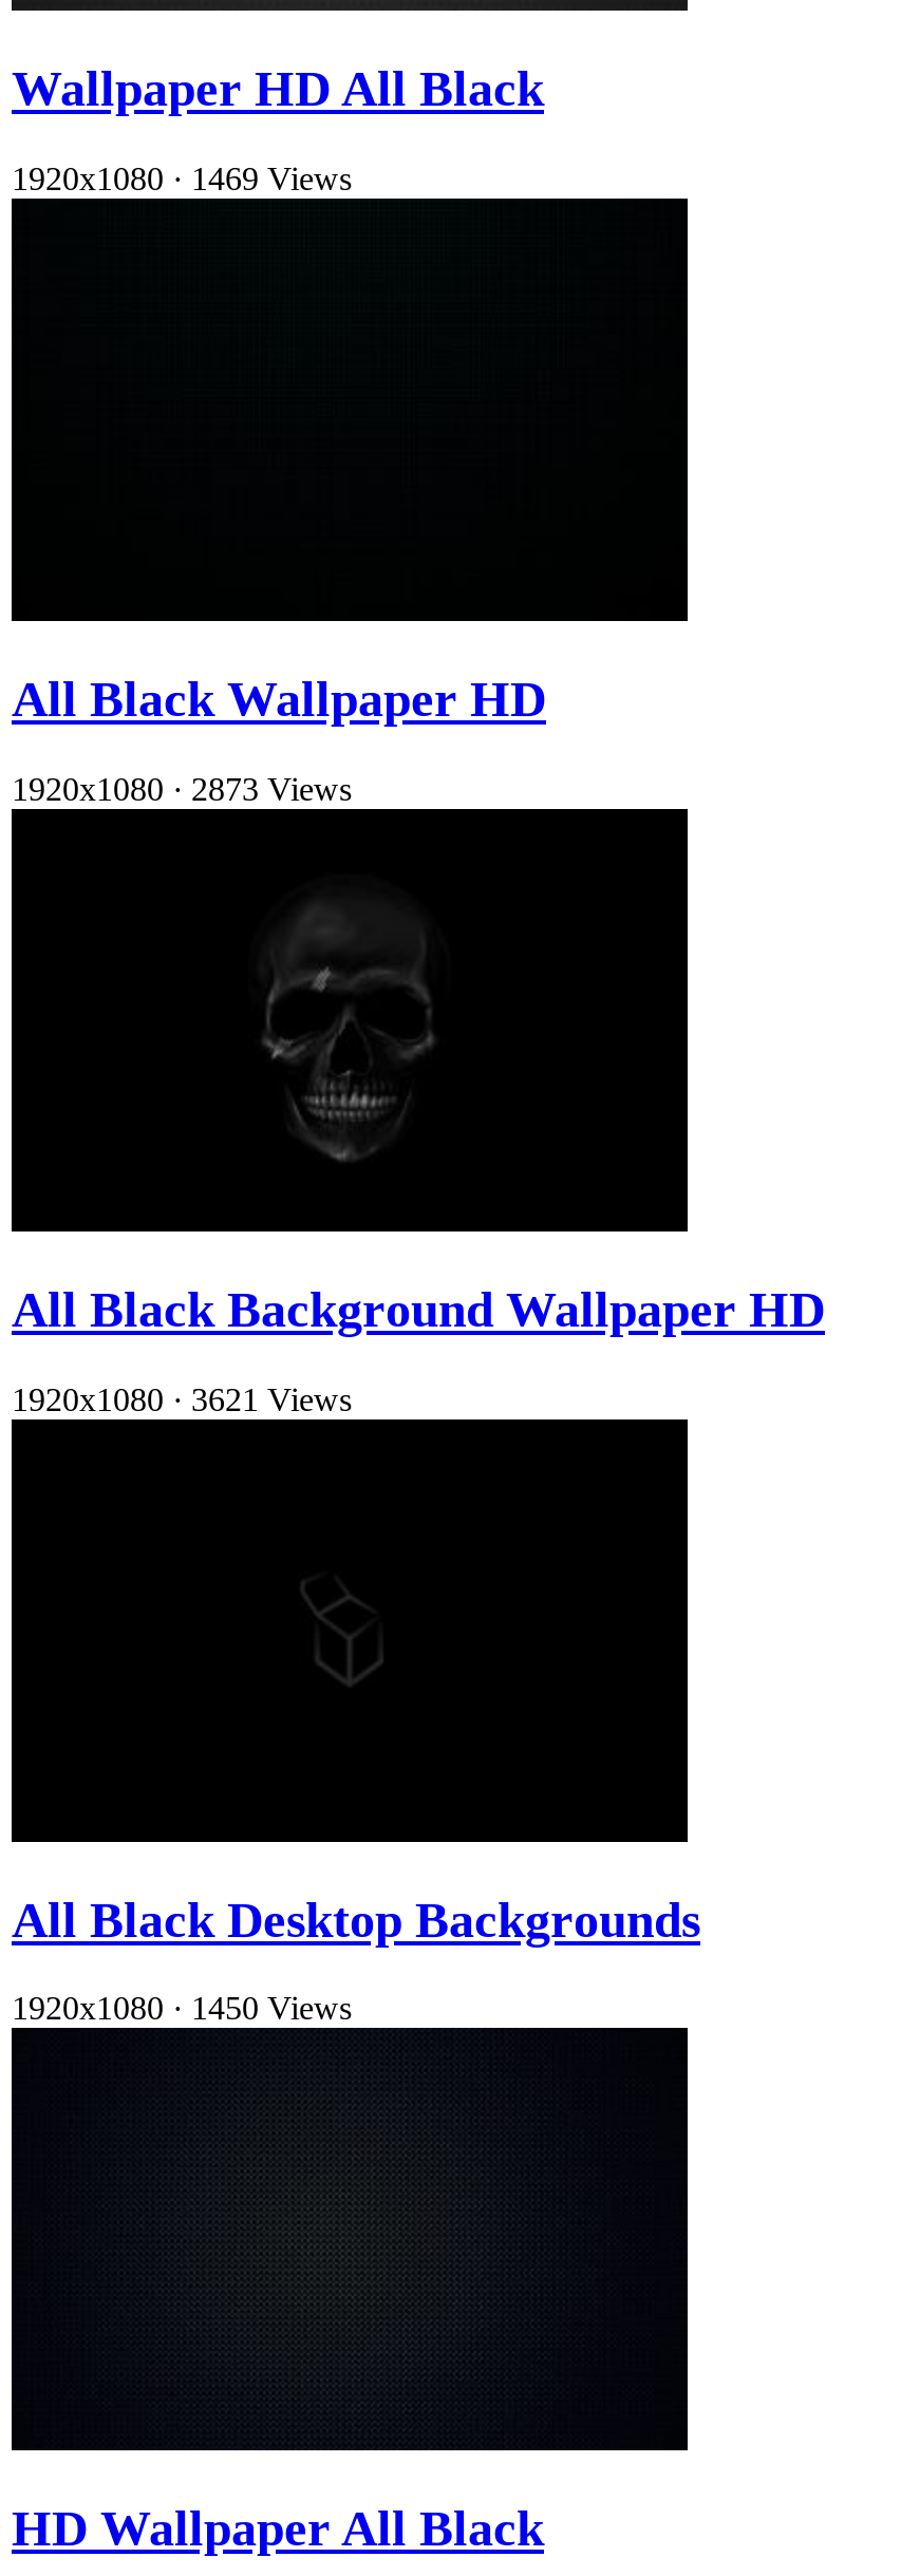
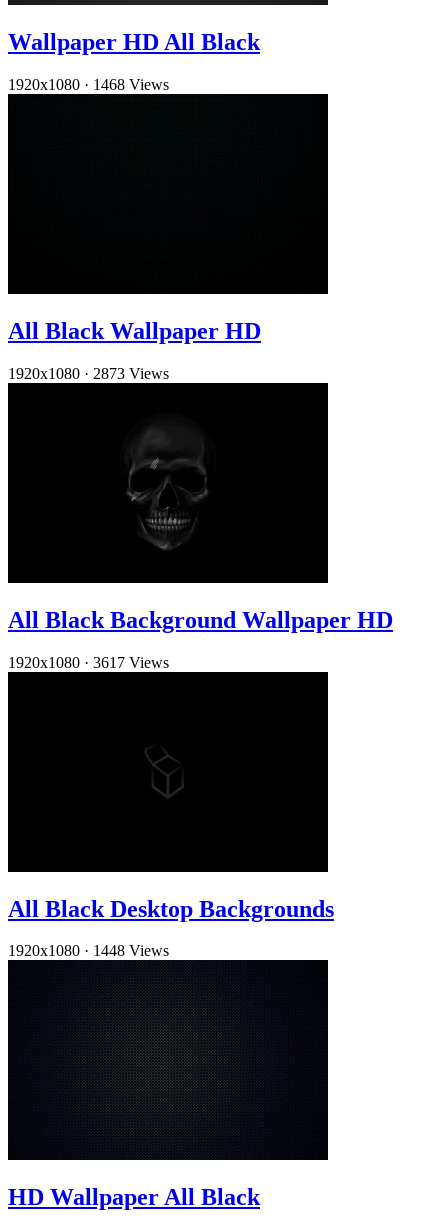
[12,161,352,196] 1920x1080 · 1469 Views -> [8,76,169,93] 1920x1080 · 1468 Views
[12,1381,352,1417] 1920x1080 · 3621 Views -> [8,654,169,671] 1920x1080 · 3617 Views
[12,1991,352,2027] 1920x1080 · 1450 Views -> [8,942,169,959] 1920x1080 · 1448 Views

